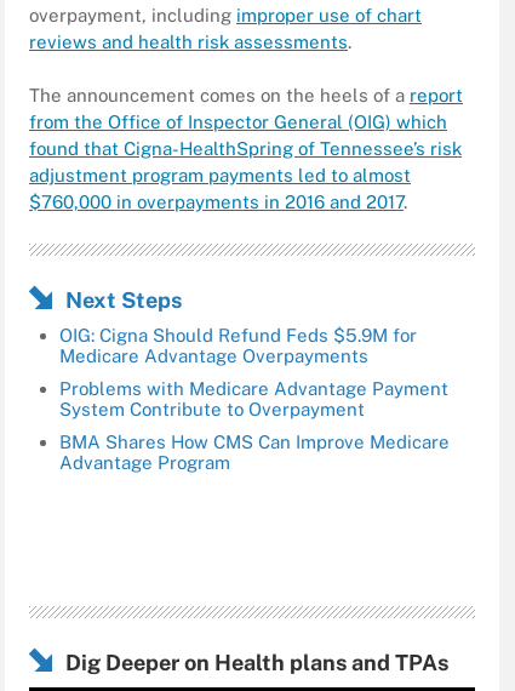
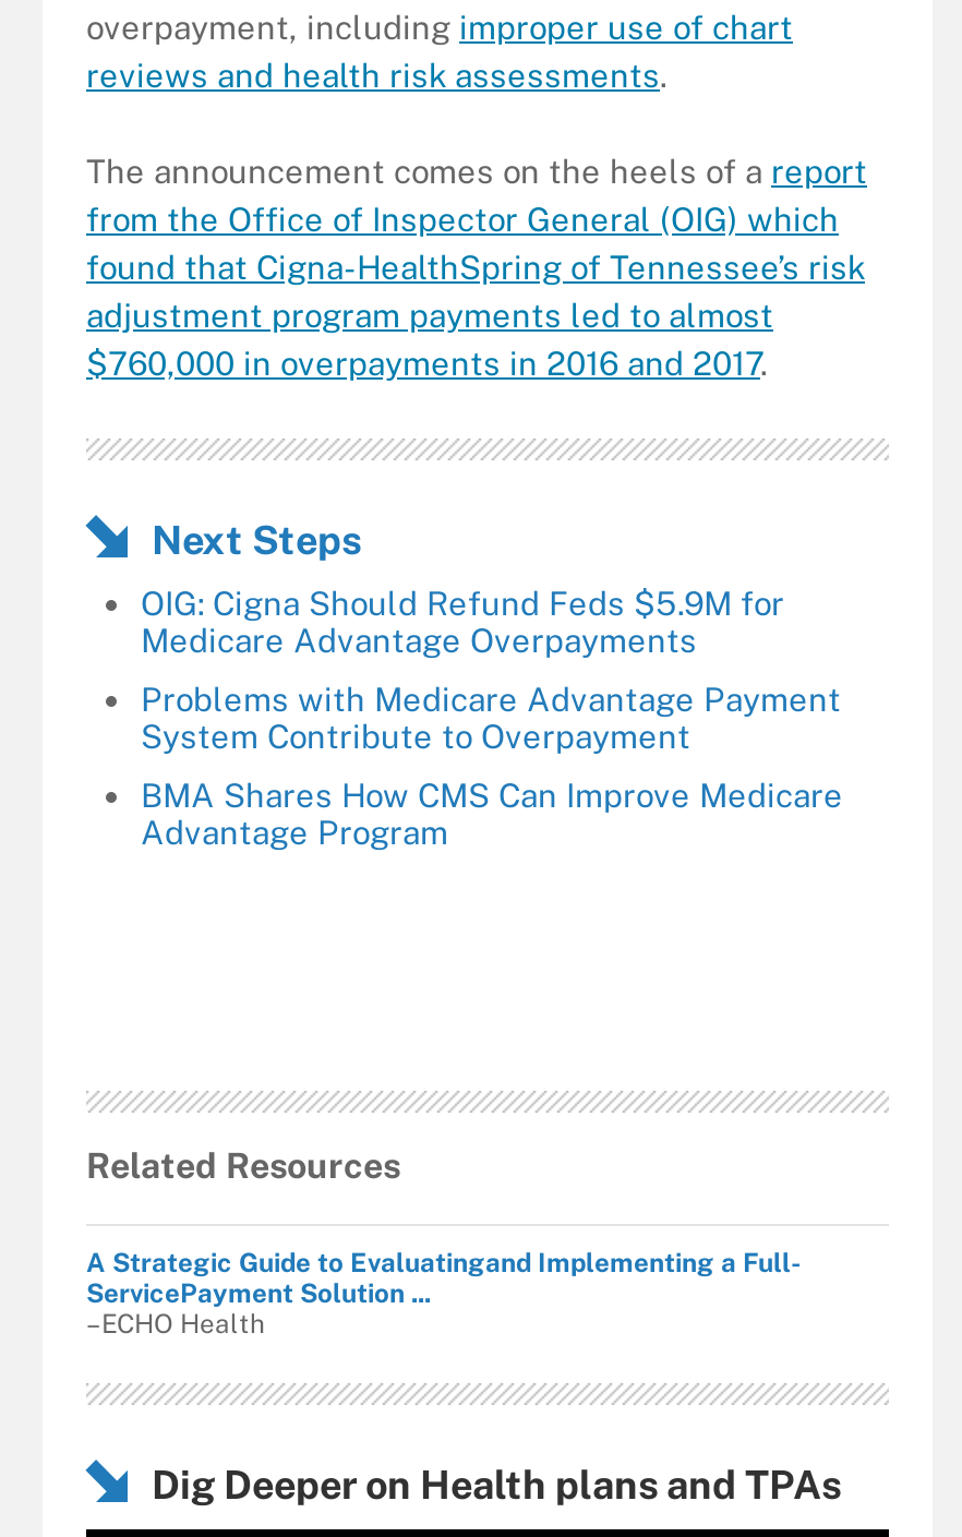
none -> [86,1144,802,1338] Related Resources | A Strategic Guide to Evaluatingand Implementing a Full- | ServicePayment Solution ... | –ECHO Health

